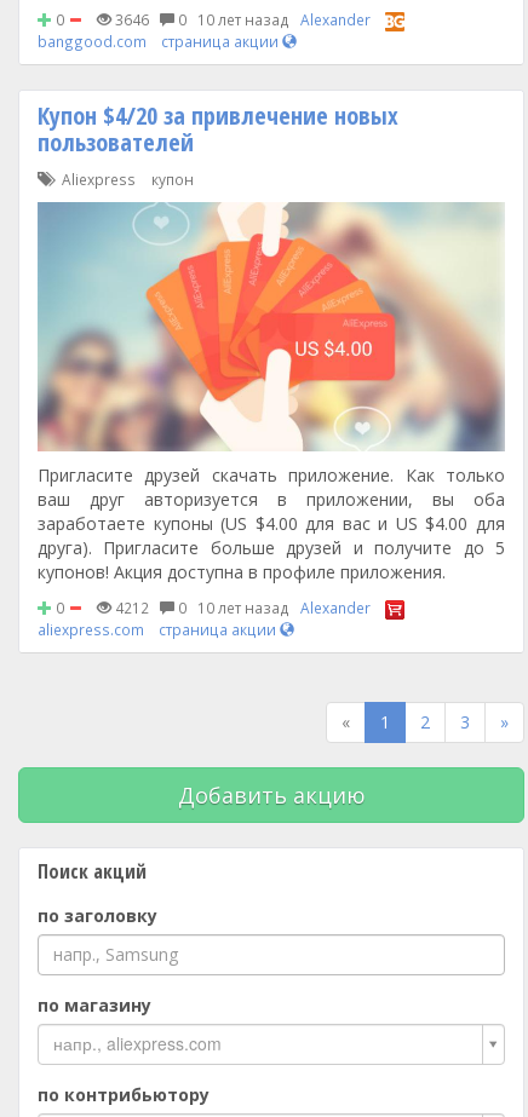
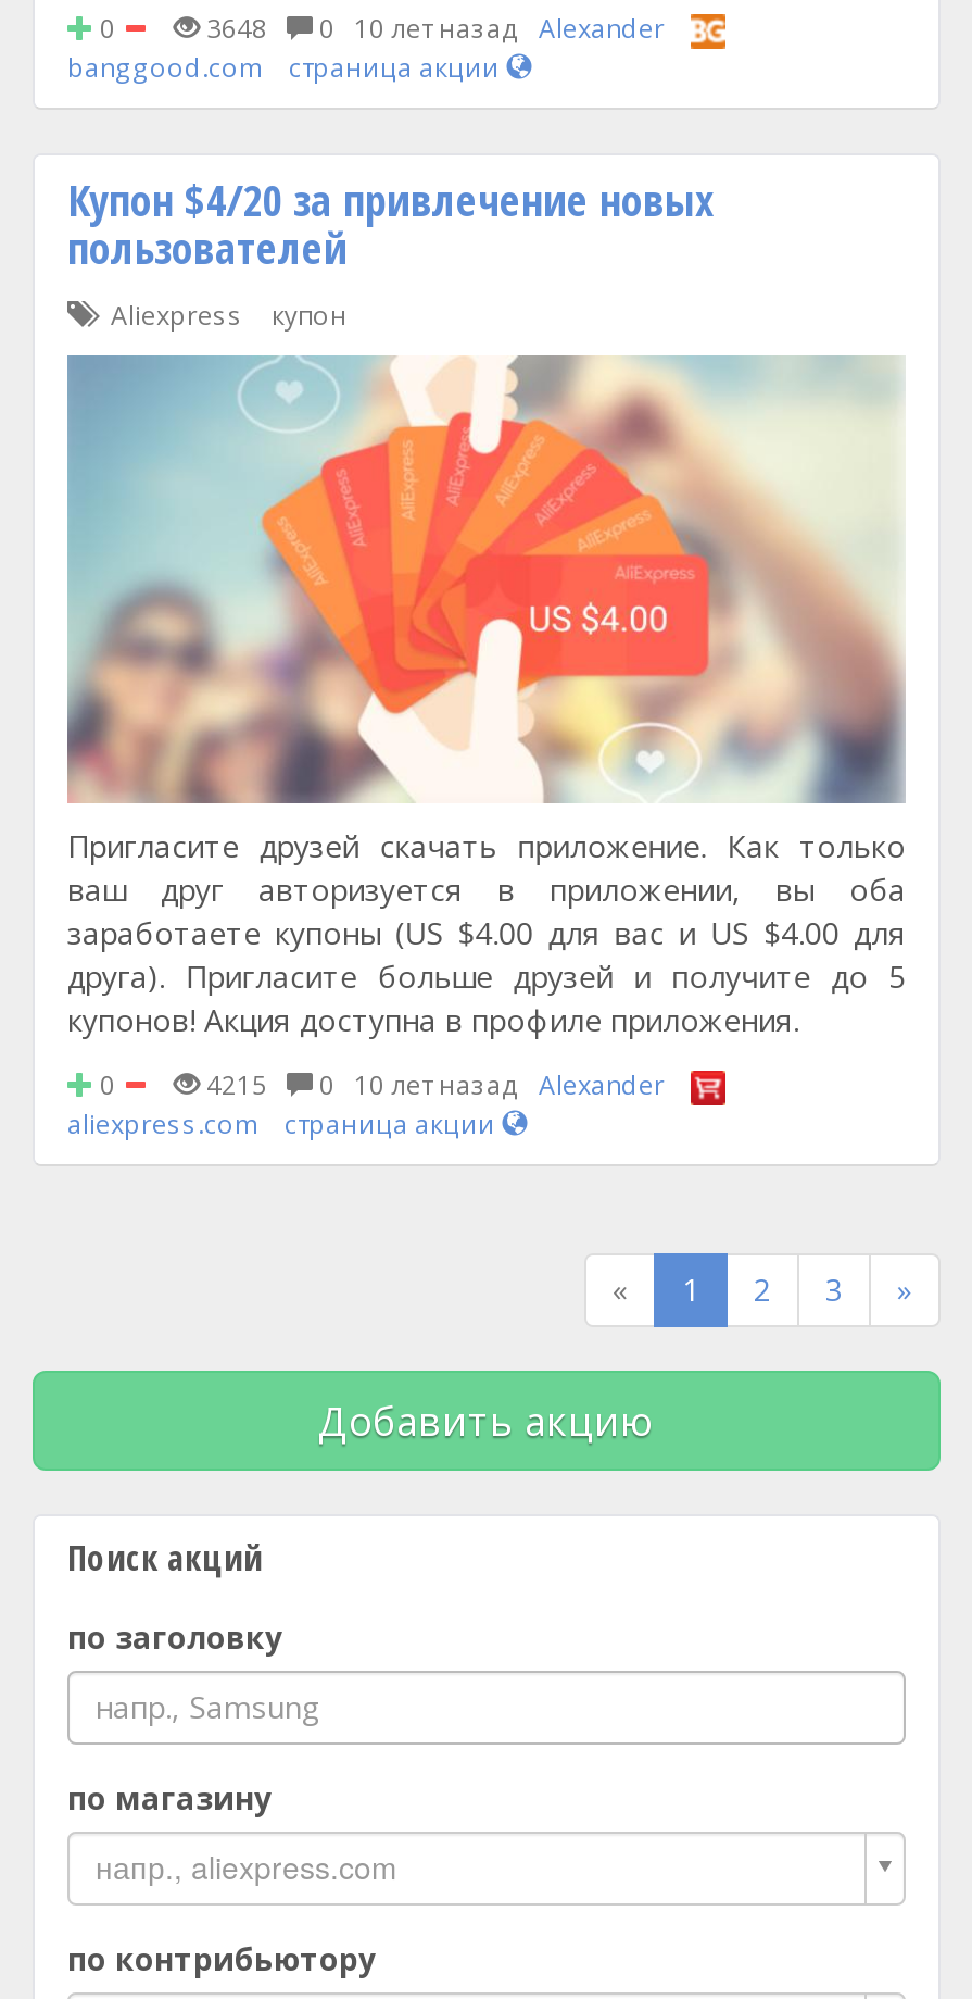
[111,10,160,29] 3646 -> [200,10,287,45] 3648
[111,597,160,617] 4212 -> [200,1066,287,1100] 4215

